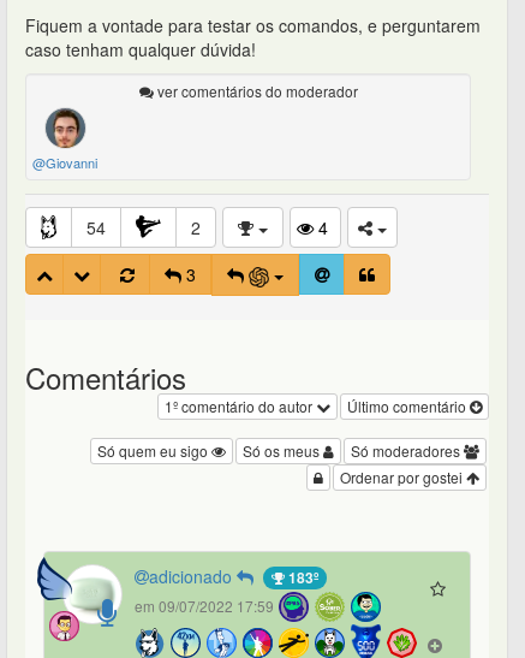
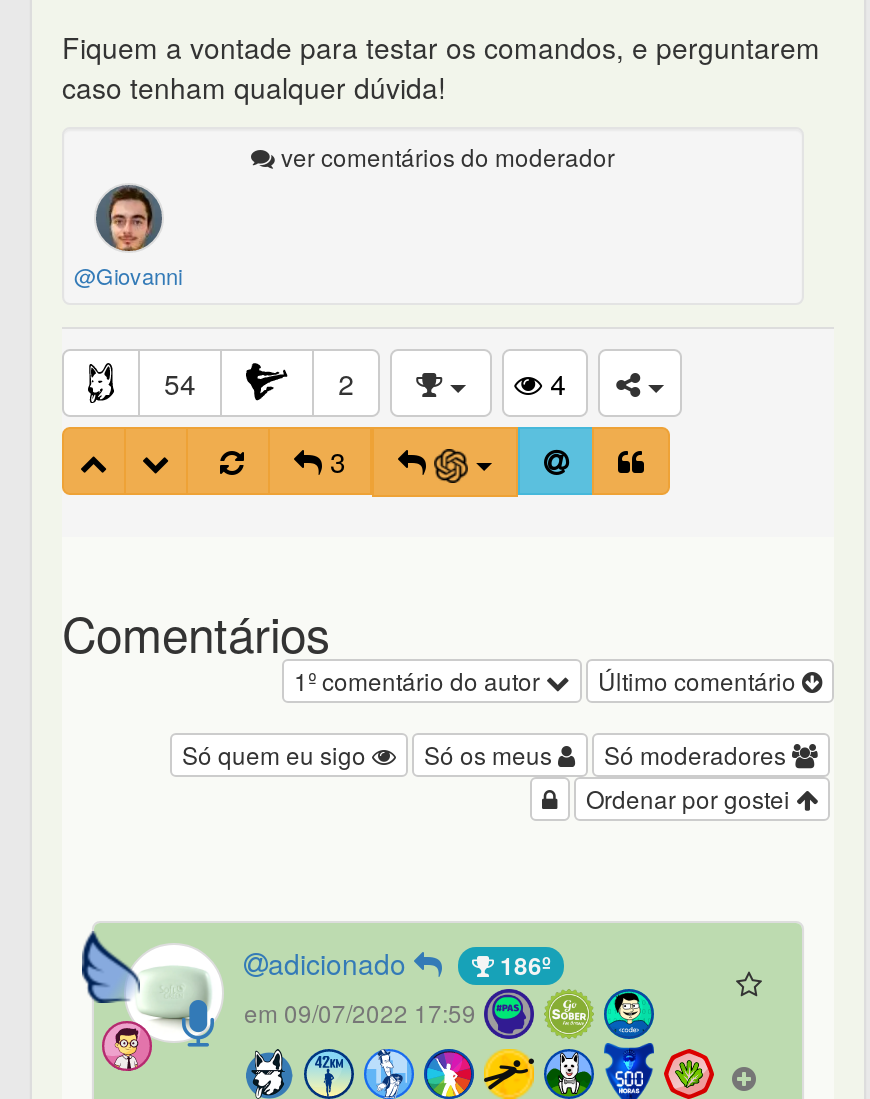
[285,567,318,588] 183º -> [494,947,550,983] 186º

